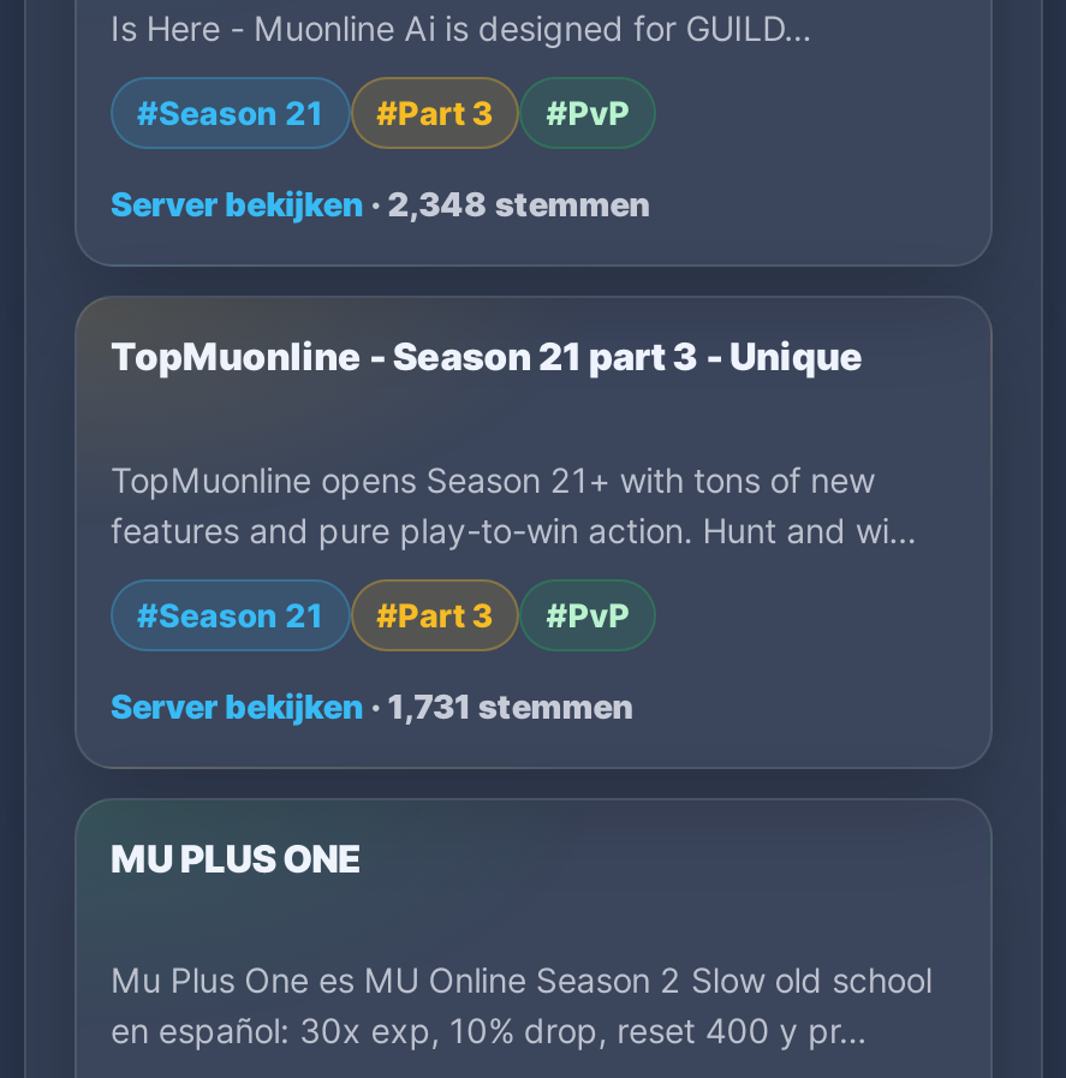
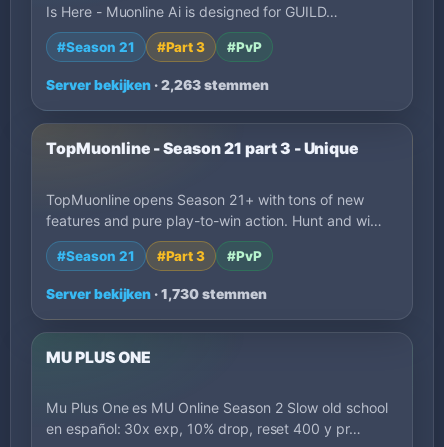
[111,186,650,224] Server bekijken · 2,348 stemmen -> [46,77,269,93] Server bekijken · 2,263 stemmen
[111,687,634,726] Server bekijken · 1,731 stemmen -> [46,286,267,302] Server bekijken · 1,730 stemmen

